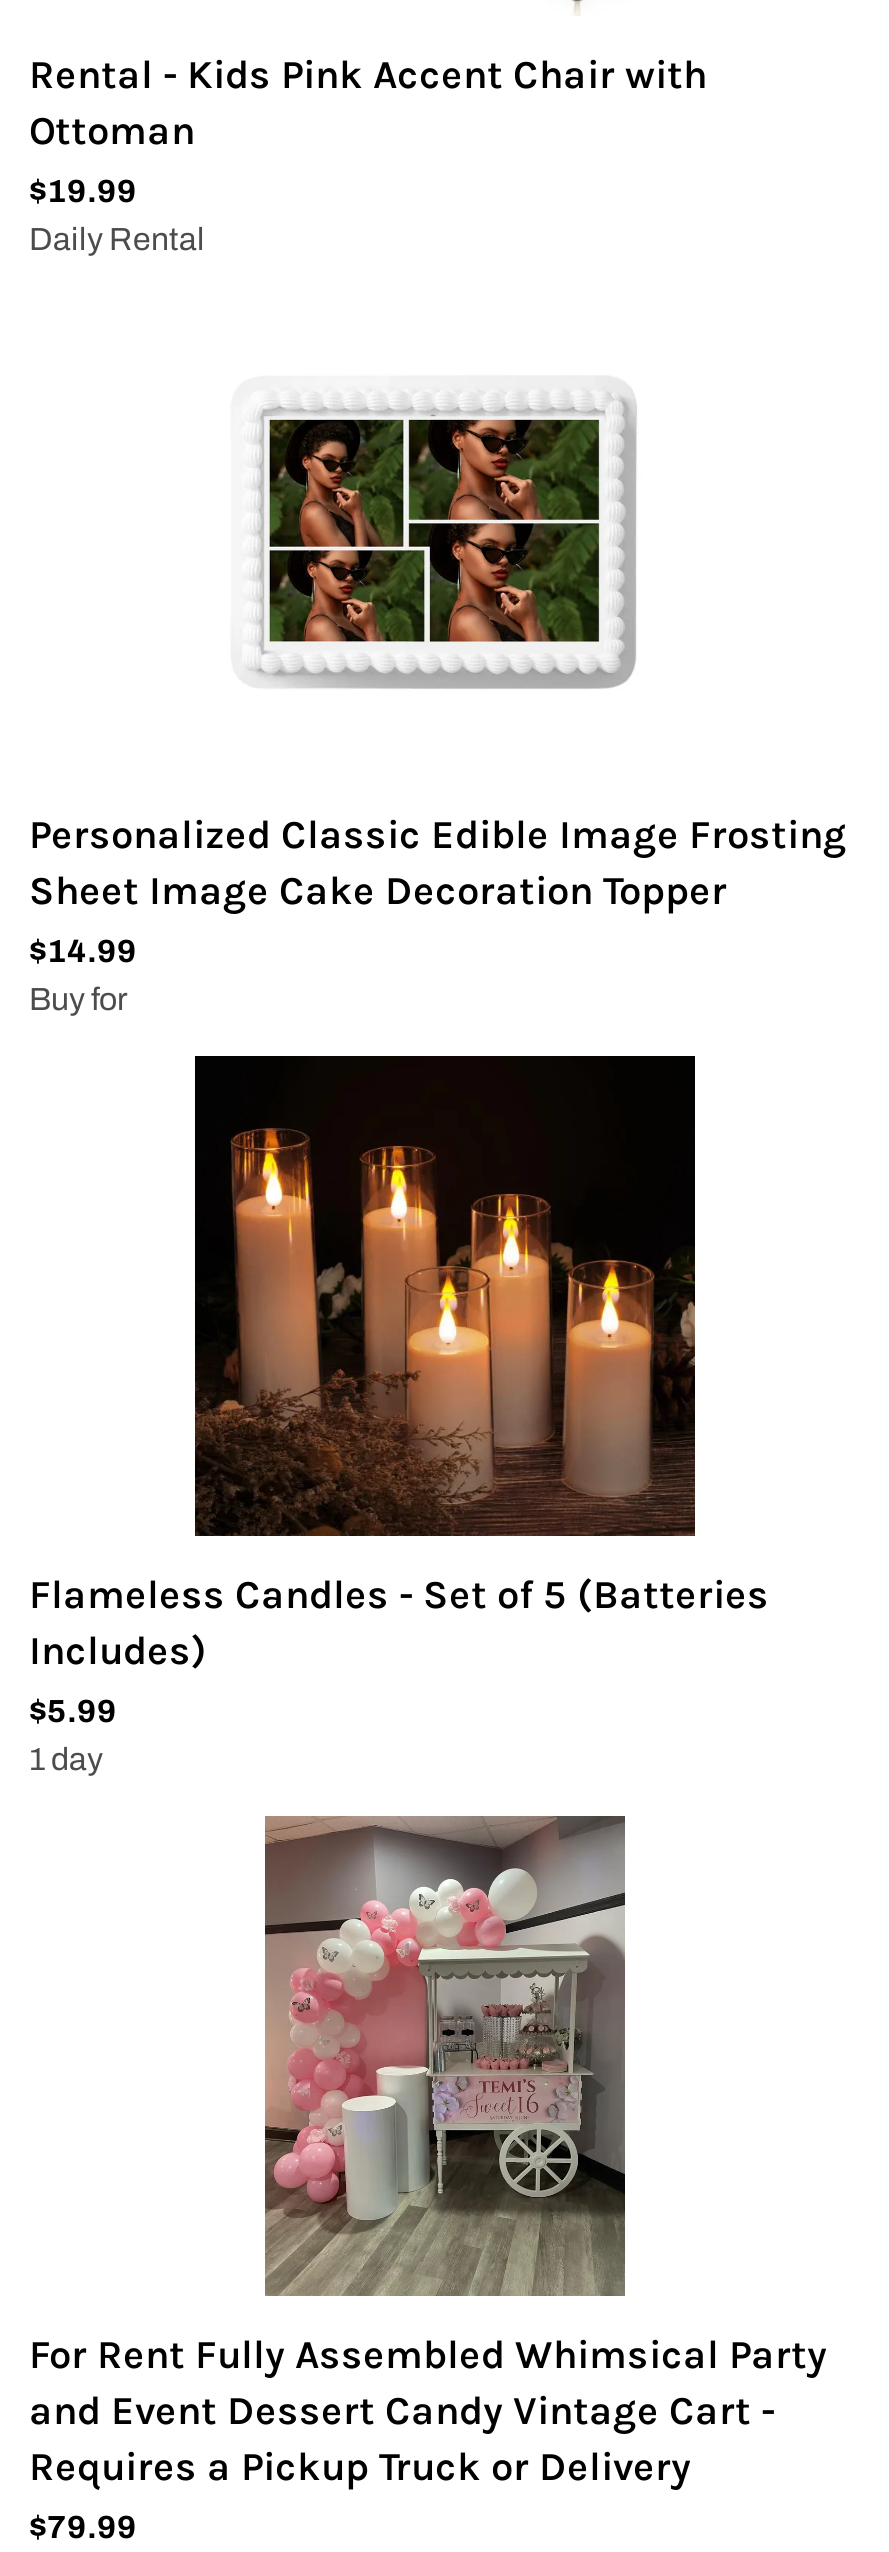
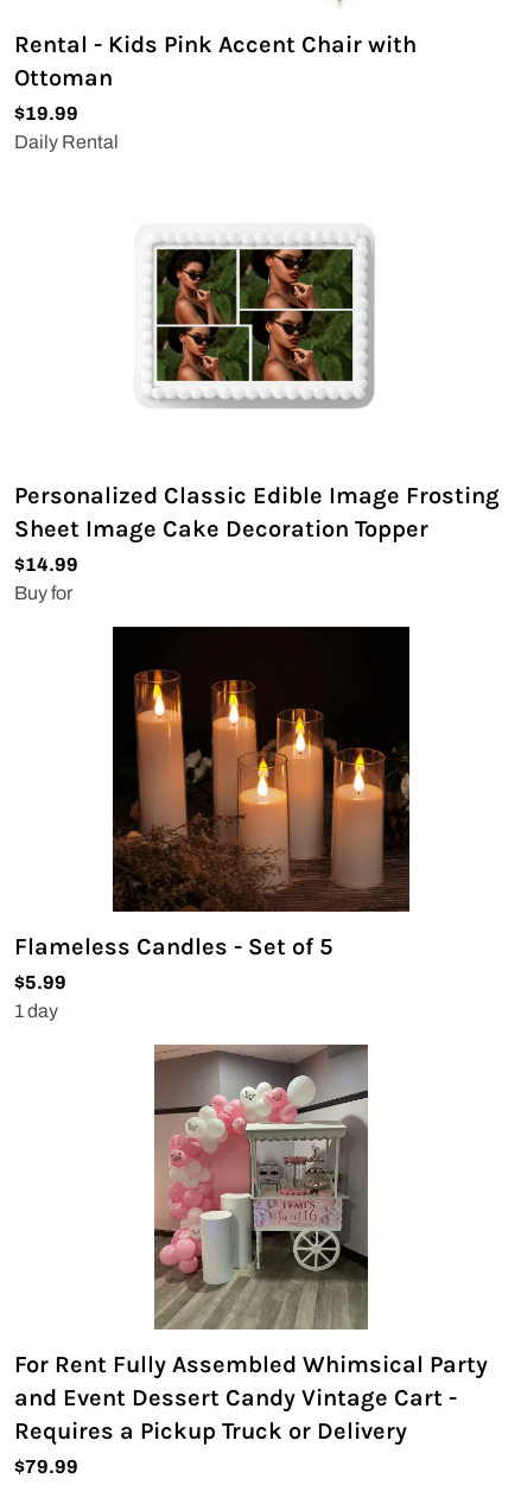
[29,1572,769,1674] Flameless Candles - Set of 5 (Batteries | Includes) -> [14,933,333,960] Flameless Candles - Set of 5

